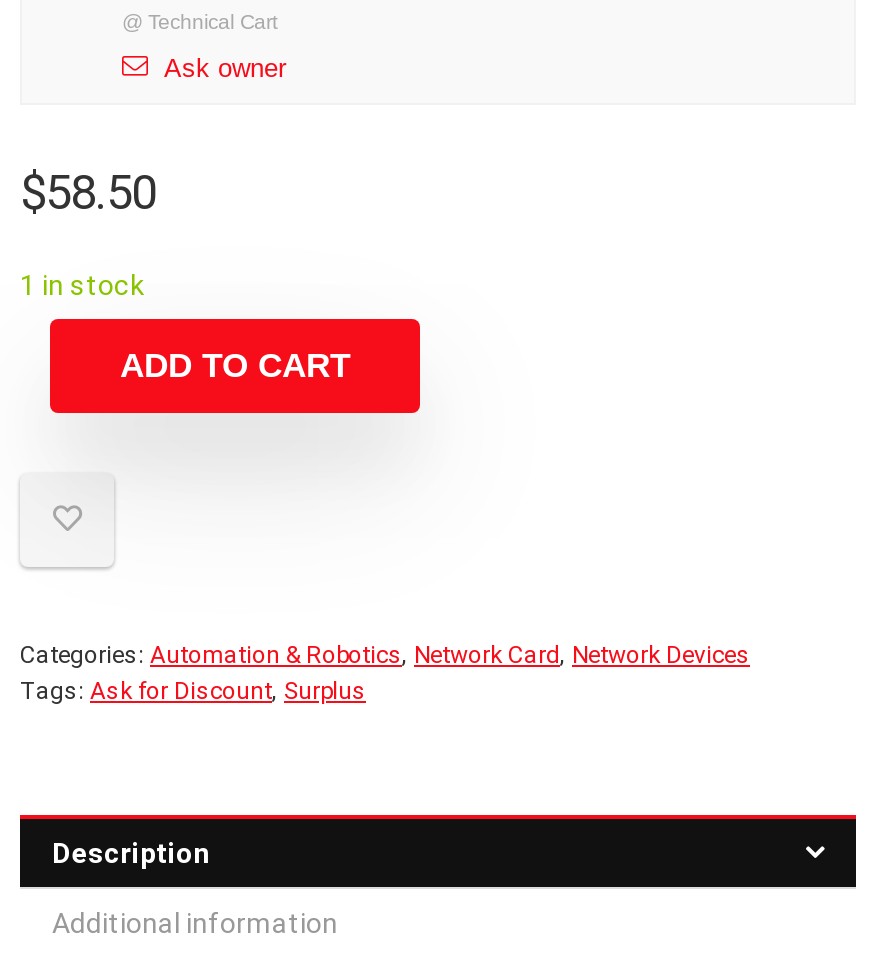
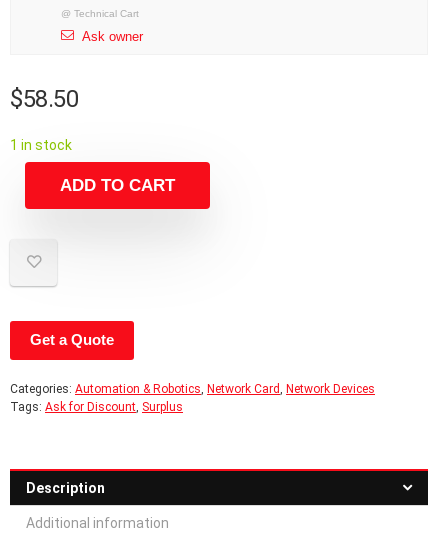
none -> [30,331,114,348] Get a Quote

